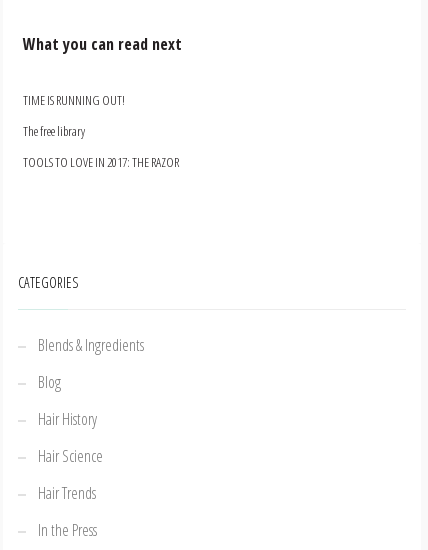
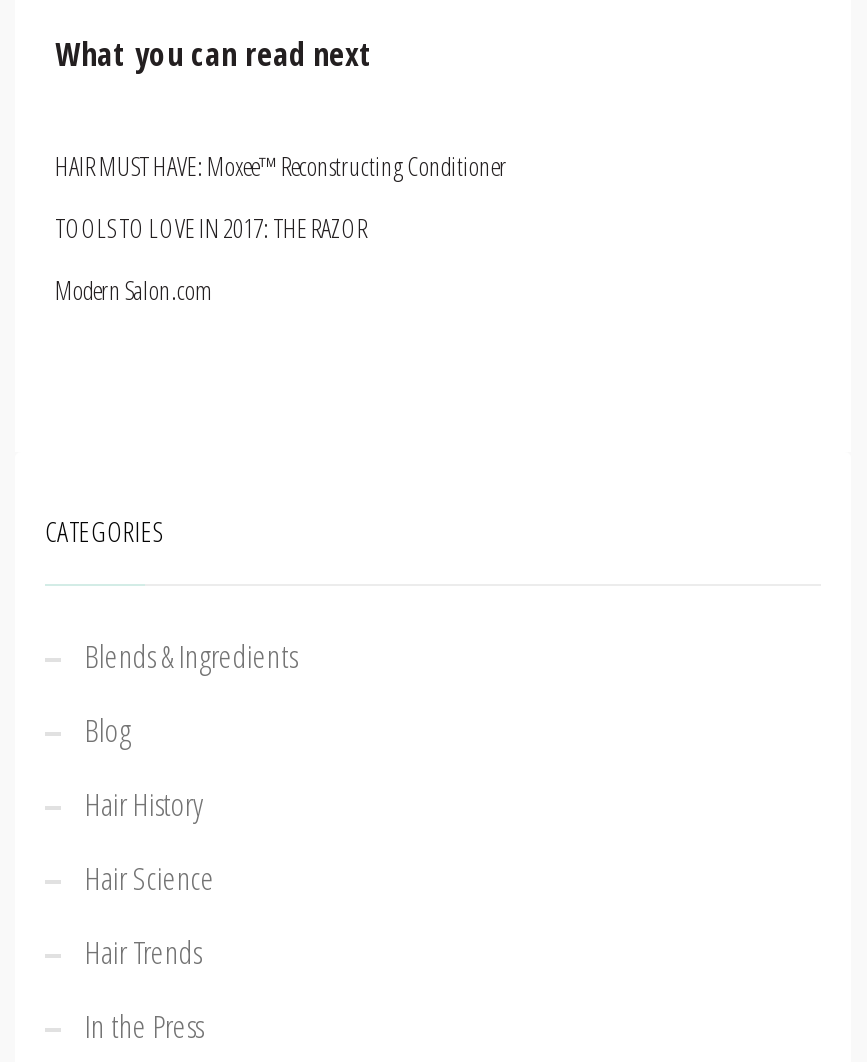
[23,91,125,140] TIME IS RUNNING OUT! | The free library -> [55,148,507,184] HAIR MUST HAVE: Moxee™ Reconstructing Conditioner
moved [23,153,179,171] -> [55,210,367,246]: TOOLS TO LOVE IN 2017: THE RAZOR
none -> [55,272,213,308] Modern Salon.com

